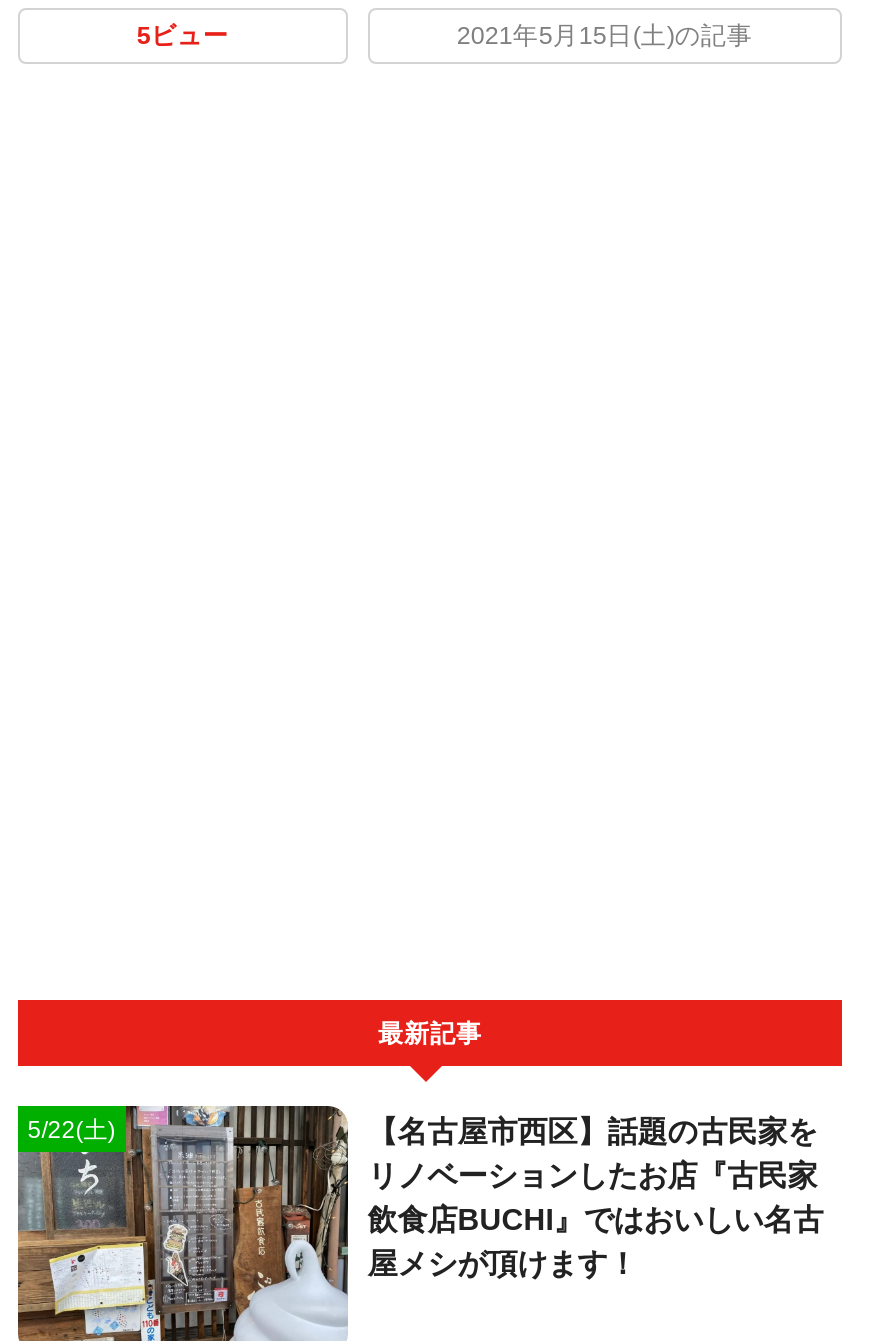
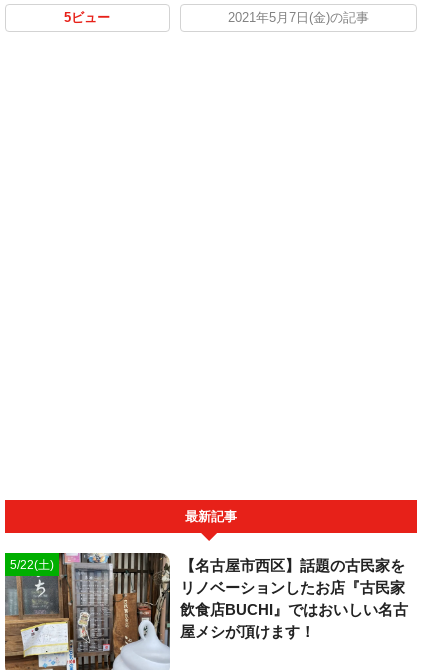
[457,23,753,51] 2021年5月15日(土)の記事 -> [228,11,369,25] 2021年5月7日(金)の記事

